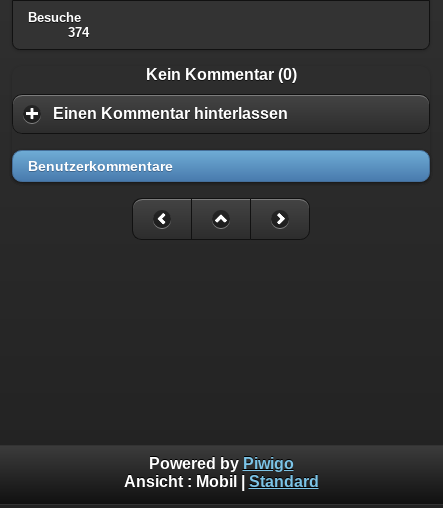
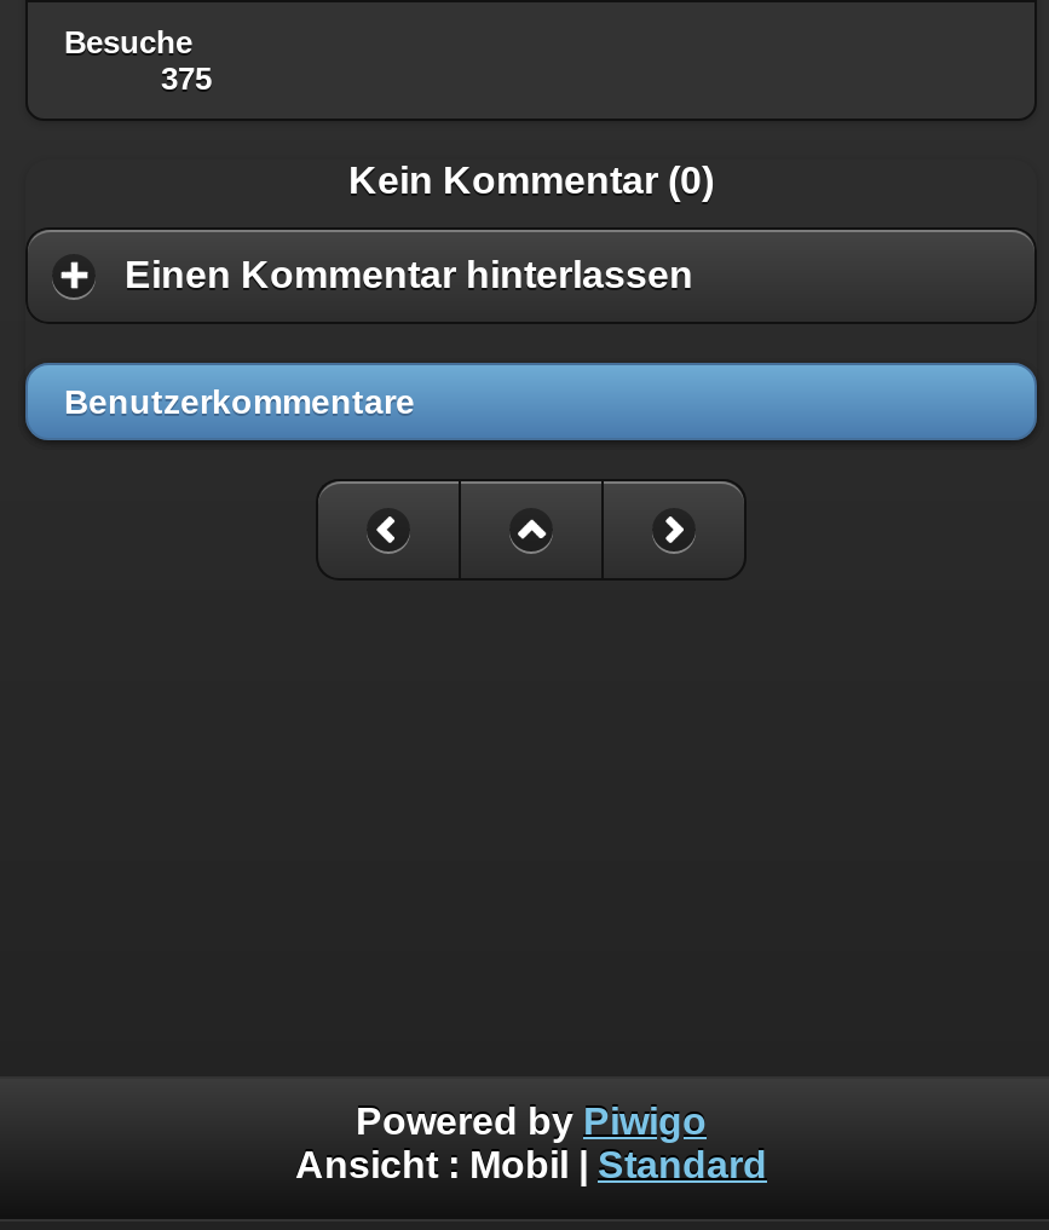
[68,25,89,40] 374 -> [161,60,212,97] 375

